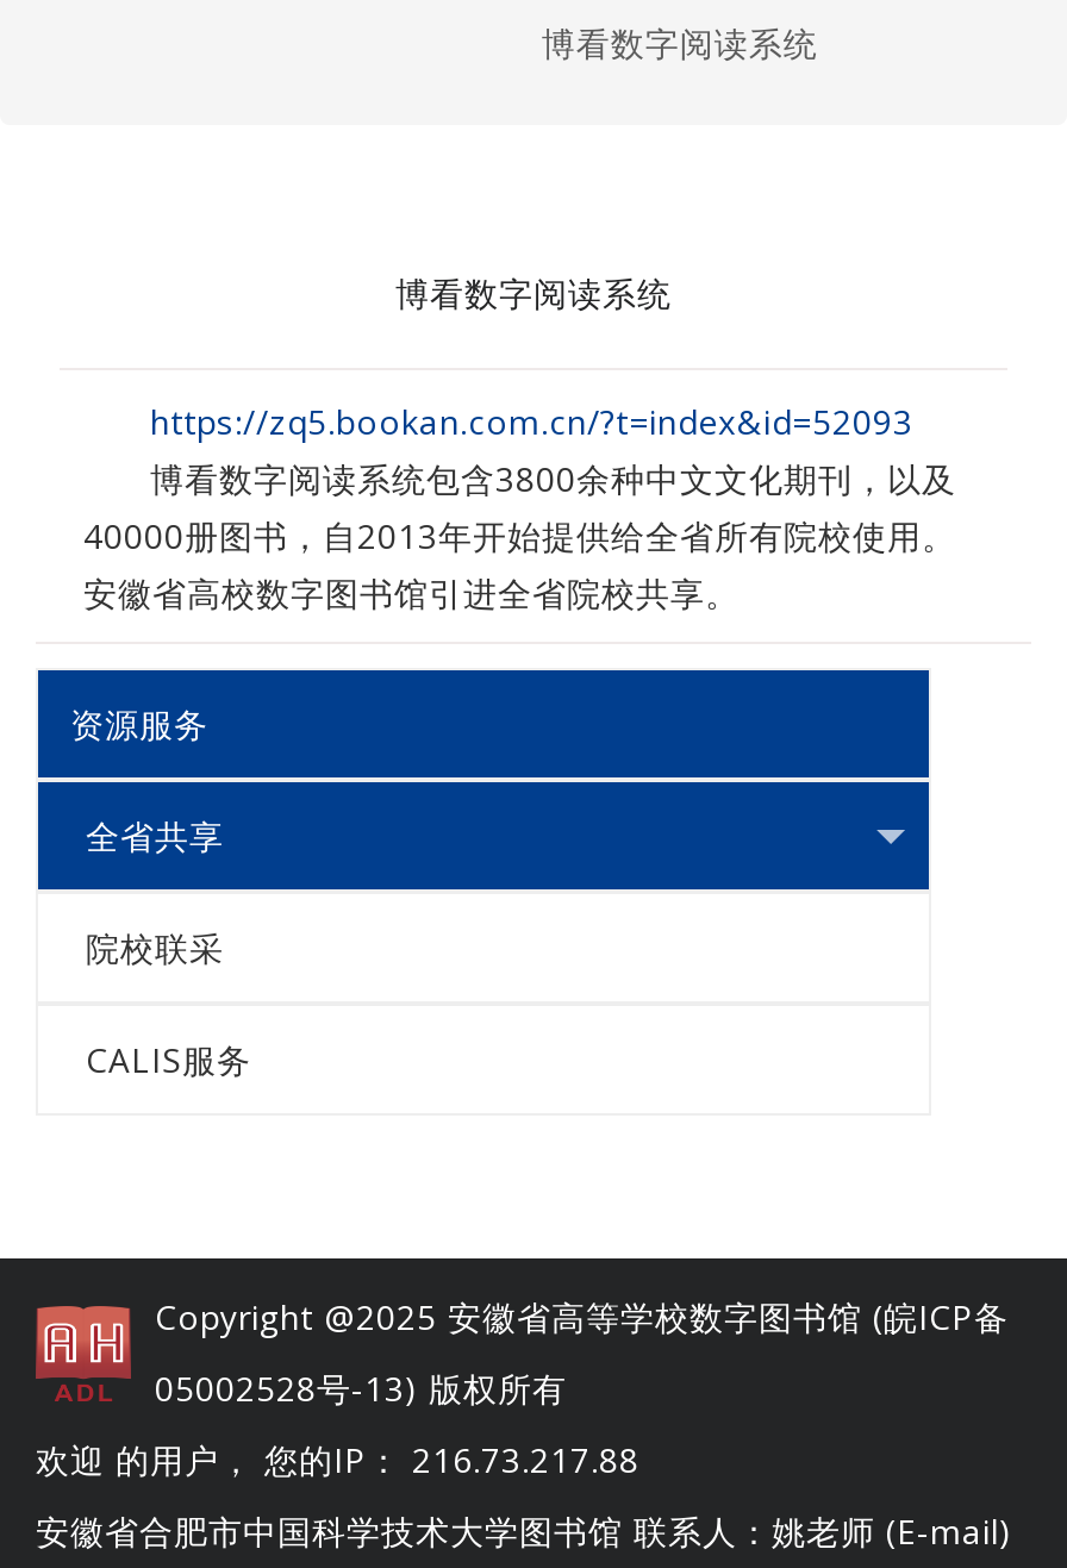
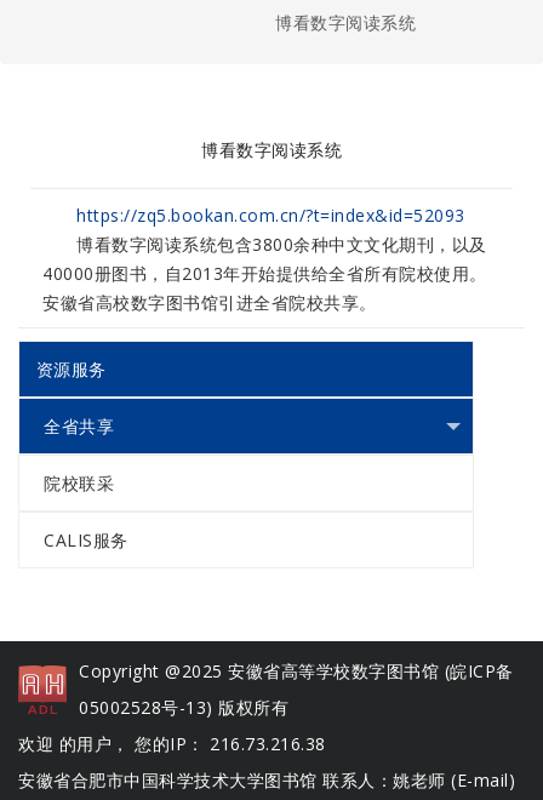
[36,1438,639,1483] 欢迎 的用户， 您的IP： 216.73.217.88 -> [18,733,325,756] 欢迎 的用户， 您的IP： 216.73.216.38

